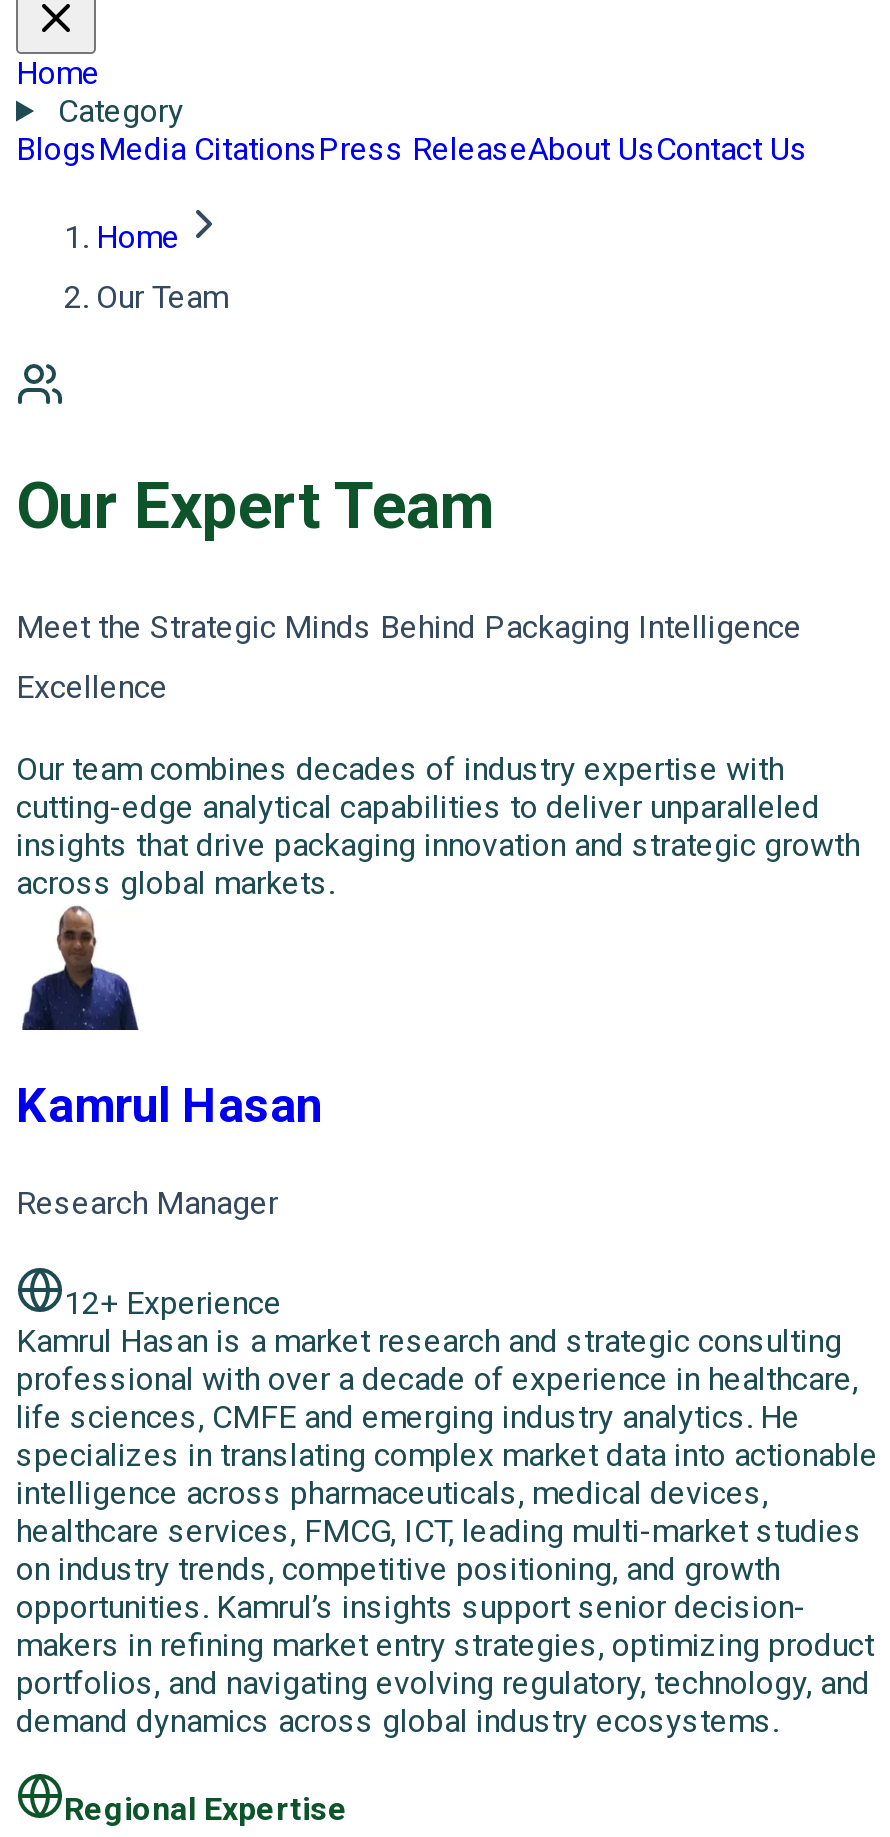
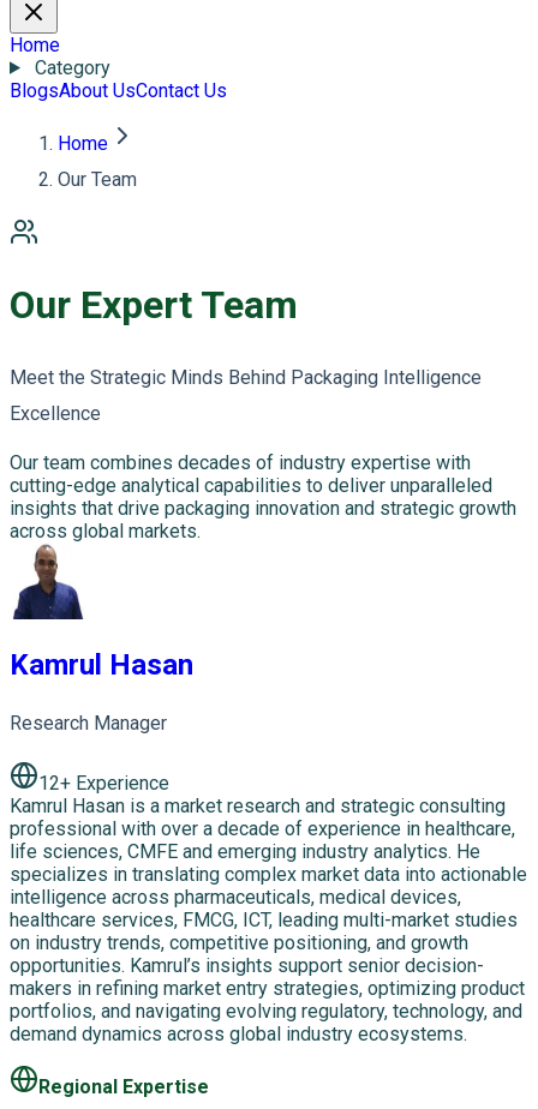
[16,130,808,168] Blogs Media Citations Press ReleaseAbout UsContact Us -> [10,79,227,102] BlogsAbout UsContact Us

